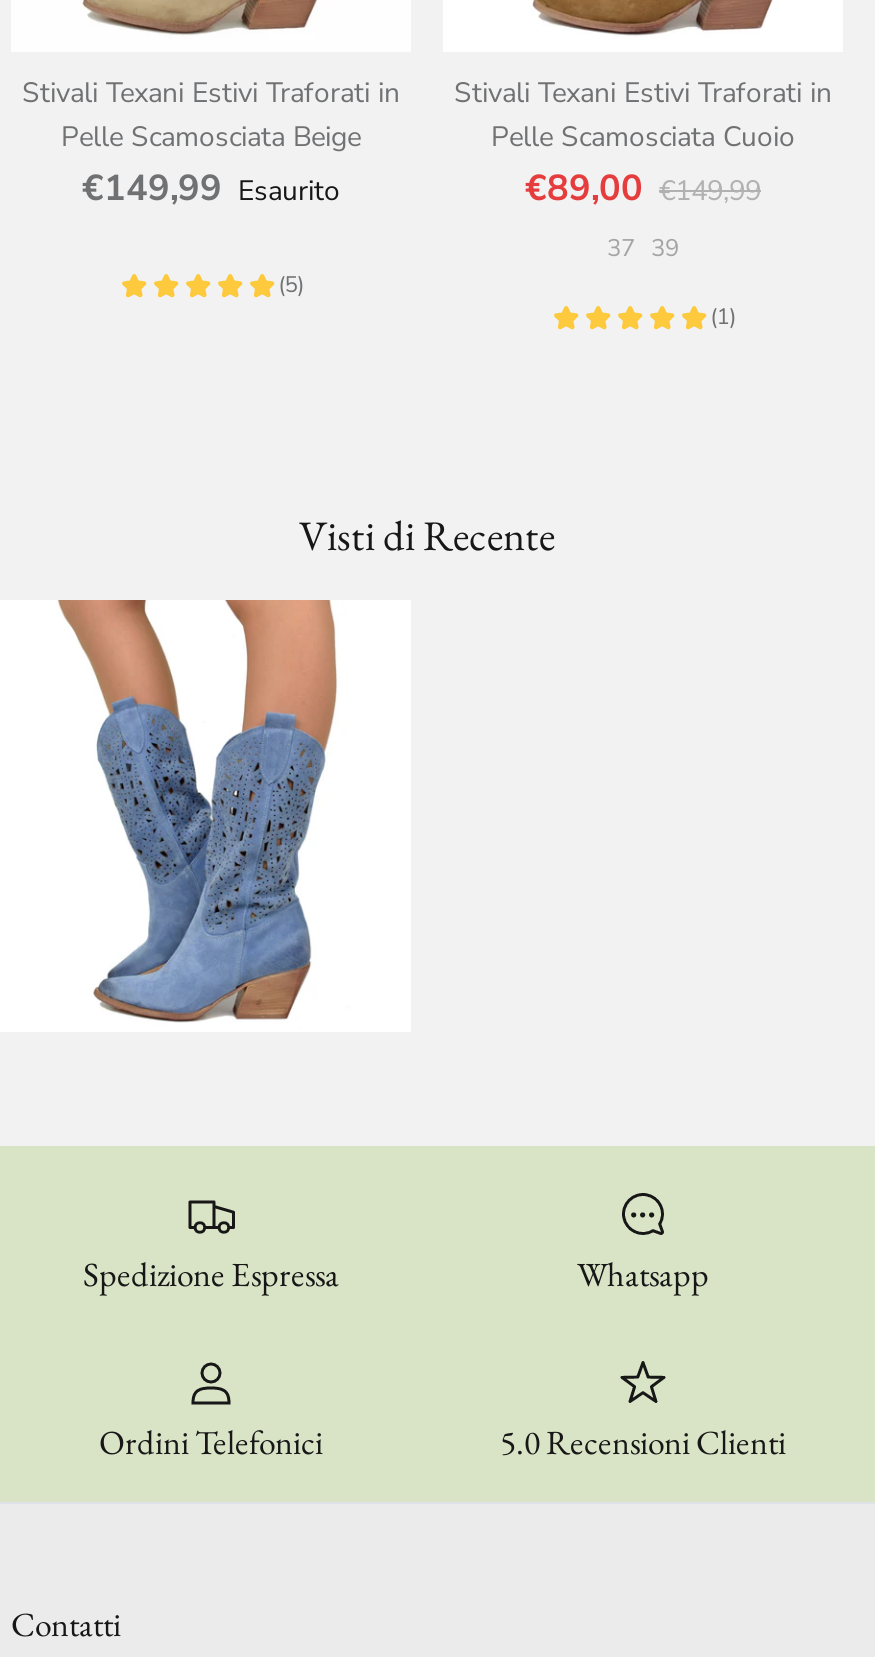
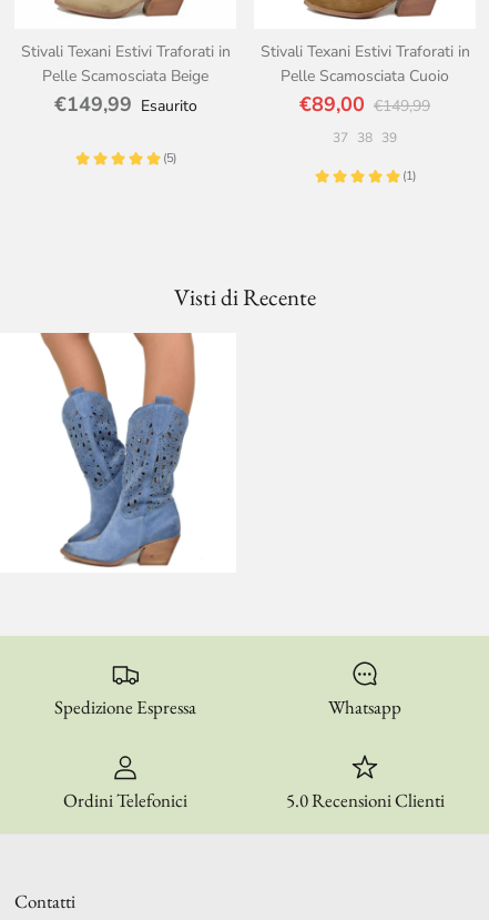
[607,232,679,264] 37 39 -> [333,129,397,146] 37 38 39

